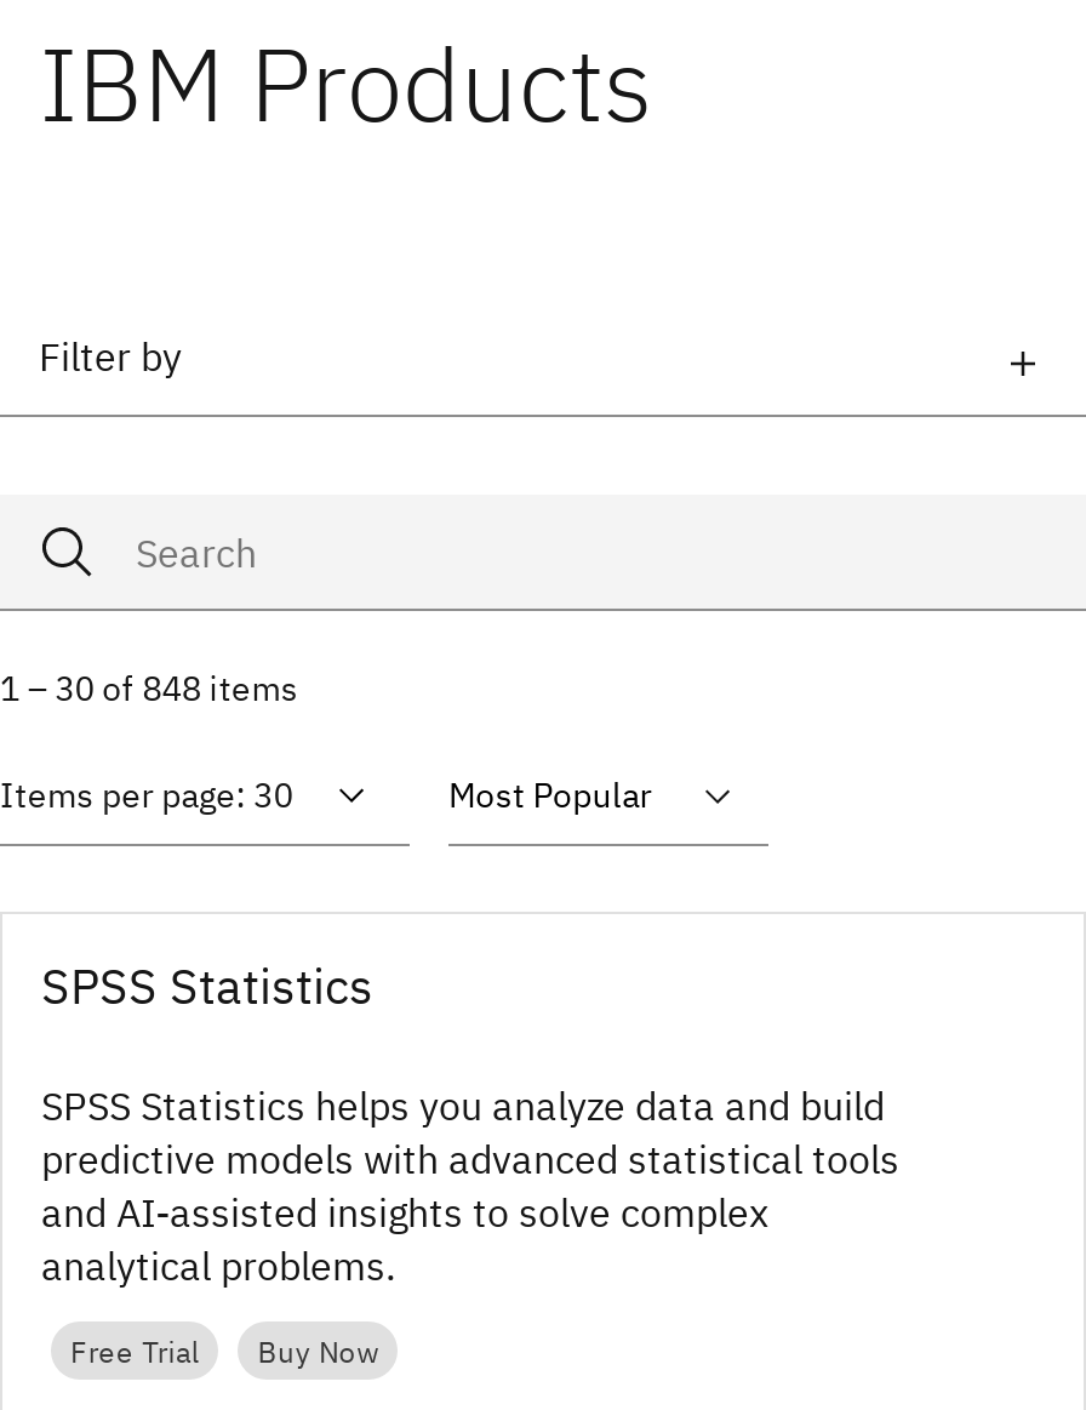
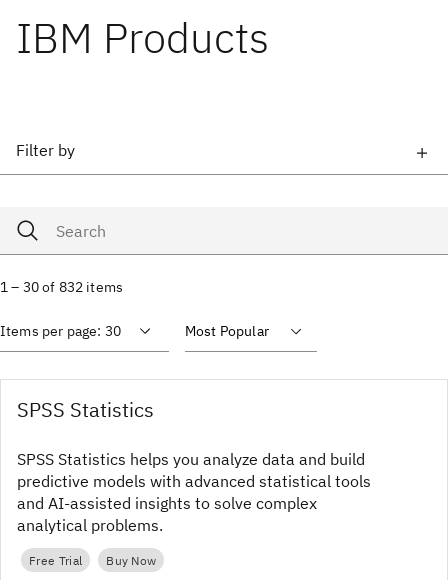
[0,667,298,710] 1 – 30 of 848 items -> [0,278,123,296] 1 – 30 of 832 items

